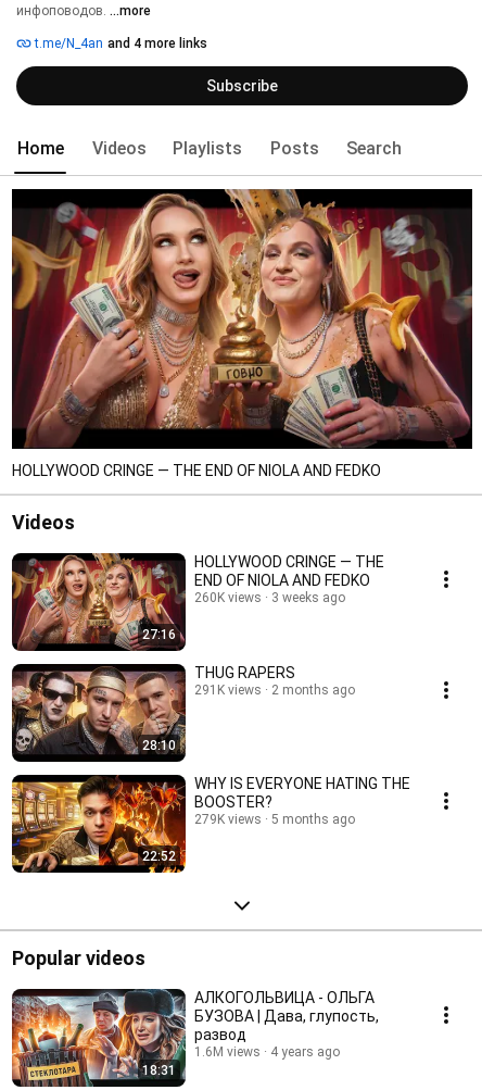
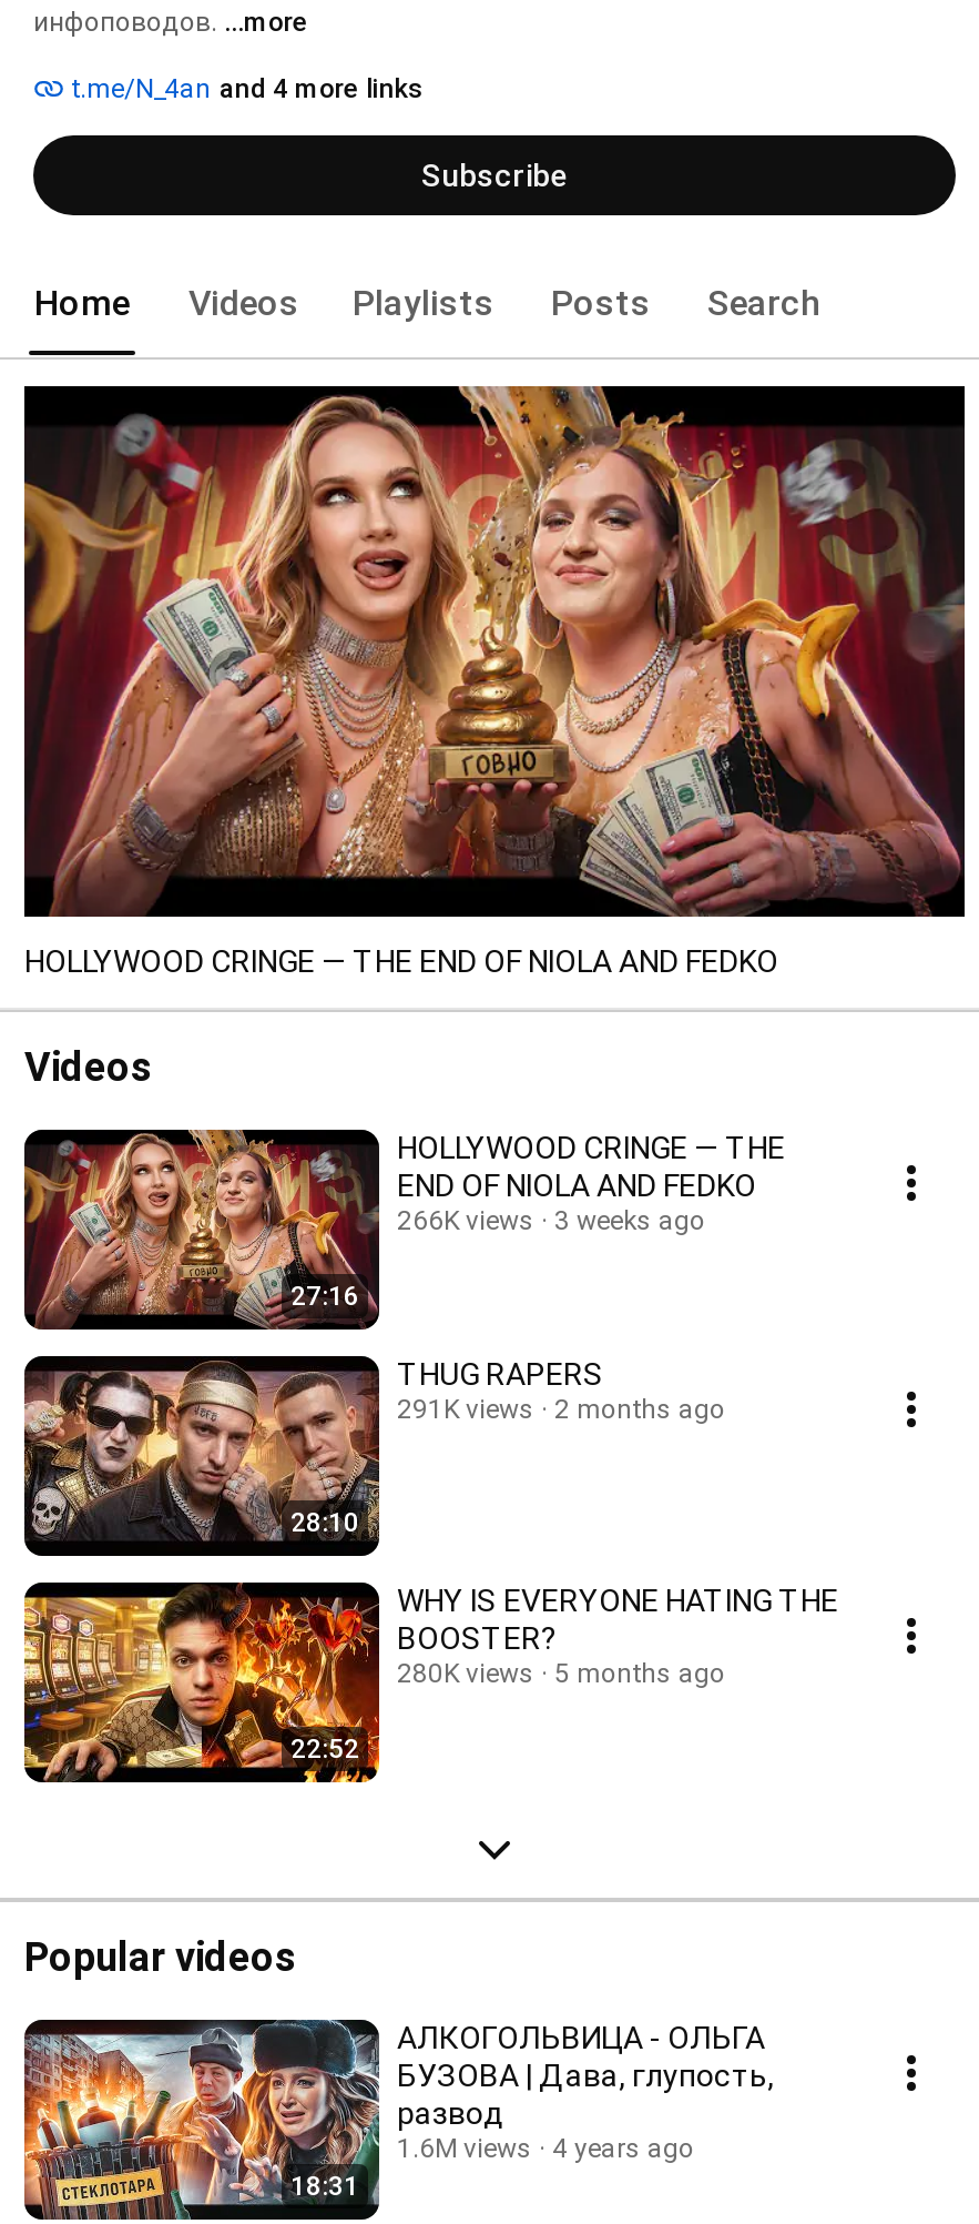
[194,590,345,605] 260K views 3 weeks ago -> [397,1204,705,1235] 266K views 3 weeks ago
[194,811,355,826] 279K views 5 months ago -> [397,1657,725,1688] 280K views 5 months ago

